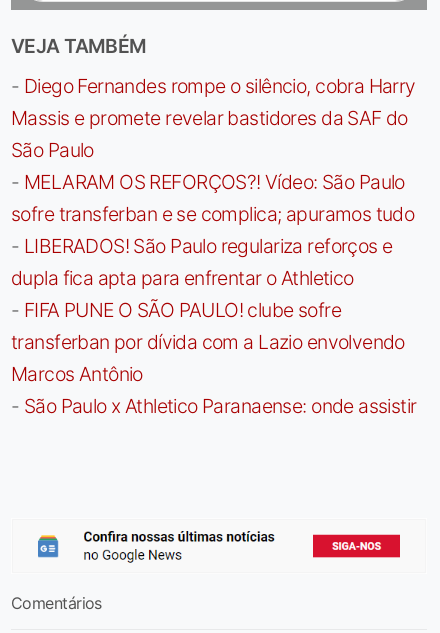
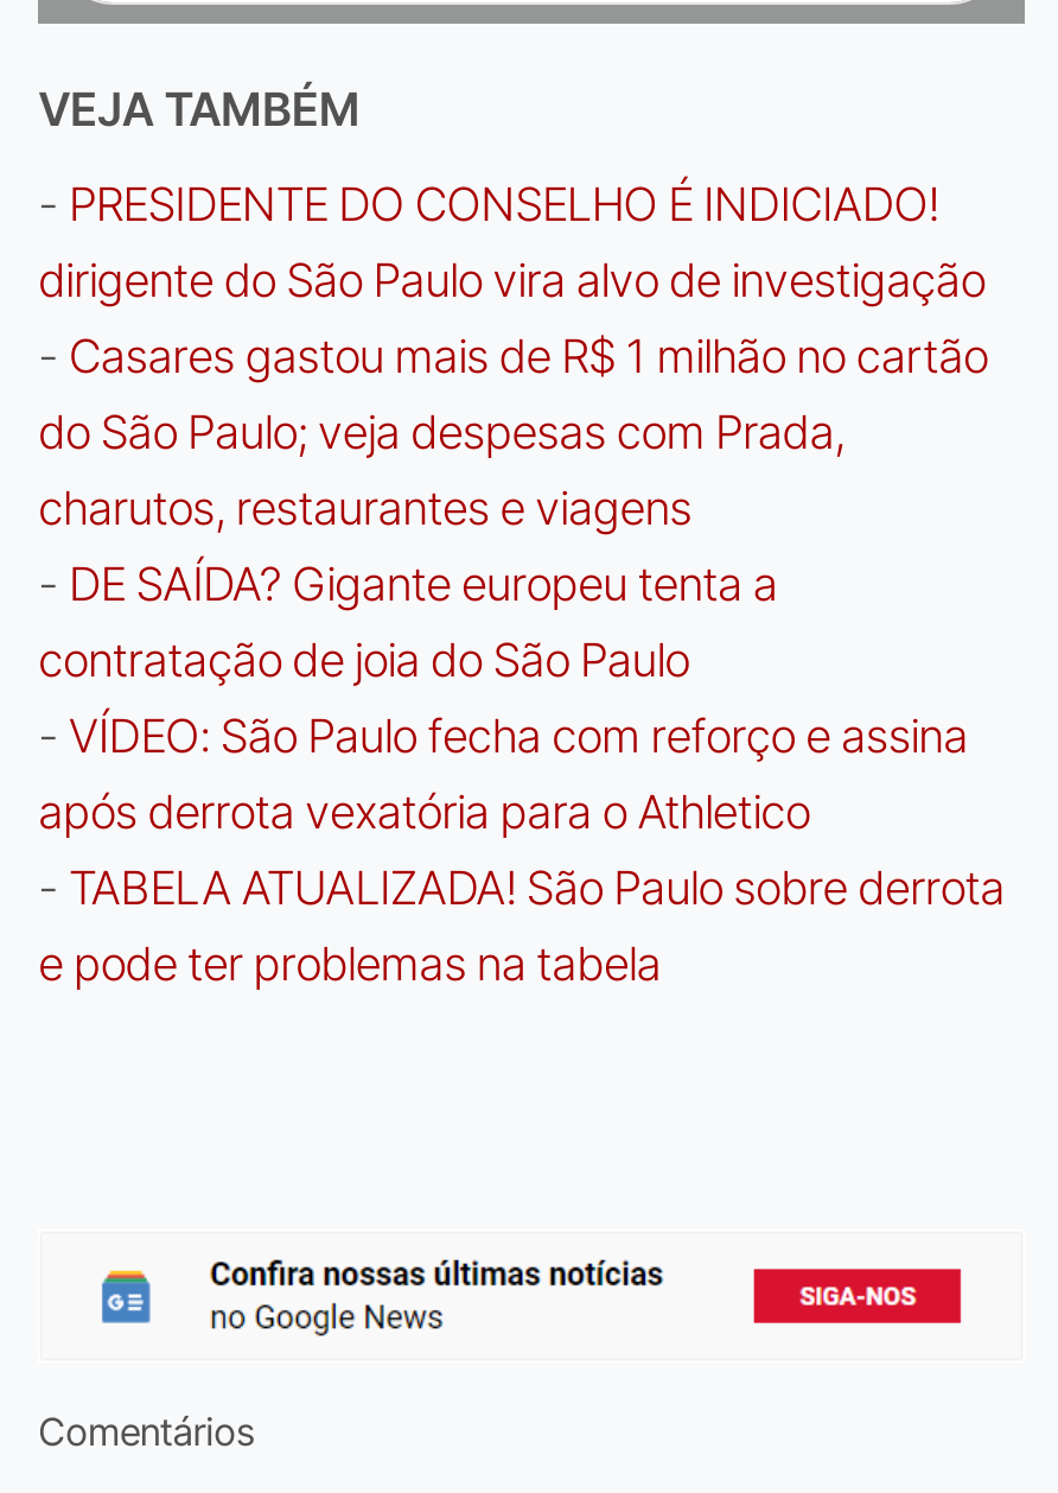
[11,74,416,418] - Diego Fernandes rompe o silêncio, cobra Harry | Massis e promete revelar bastidores da SAF do | São Paulo | - MELARAM OS REFORÇOS?! Vídeo: São Paulo | sofre transferban e se complica; apuramos tudo | - LIBERADOS! São Paulo regulariza reforços e | dupla fica apta para enfrentar o Athletico | - FIFA PUNE O SÃO PAULO! clube sofre | transferban por dívida com a Lazio envolvendo | Marcos Antônio | - São Paulo x Athletico Paranaense: onde assistir -> [38,177,1005,993] - PRESIDENTE DO CONSELHO É INDICIADO! | dirigente do São Paulo vira alvo de investigação | - Casares gastou mais de R$ 1 milhão no cartão | do São Paulo; veja despesas com Prada, | charutos, restaurantes e viagens | - DE SAÍDA? Gigante europeu tenta a | contratação de joia do São Paulo | - VÍDEO: São Paulo fecha com reforço e assina | após derrota vexatória para o Athletico | - TABELA ATUALIZADA! São Paulo sobre derrota | e pode ter problemas na tabela

